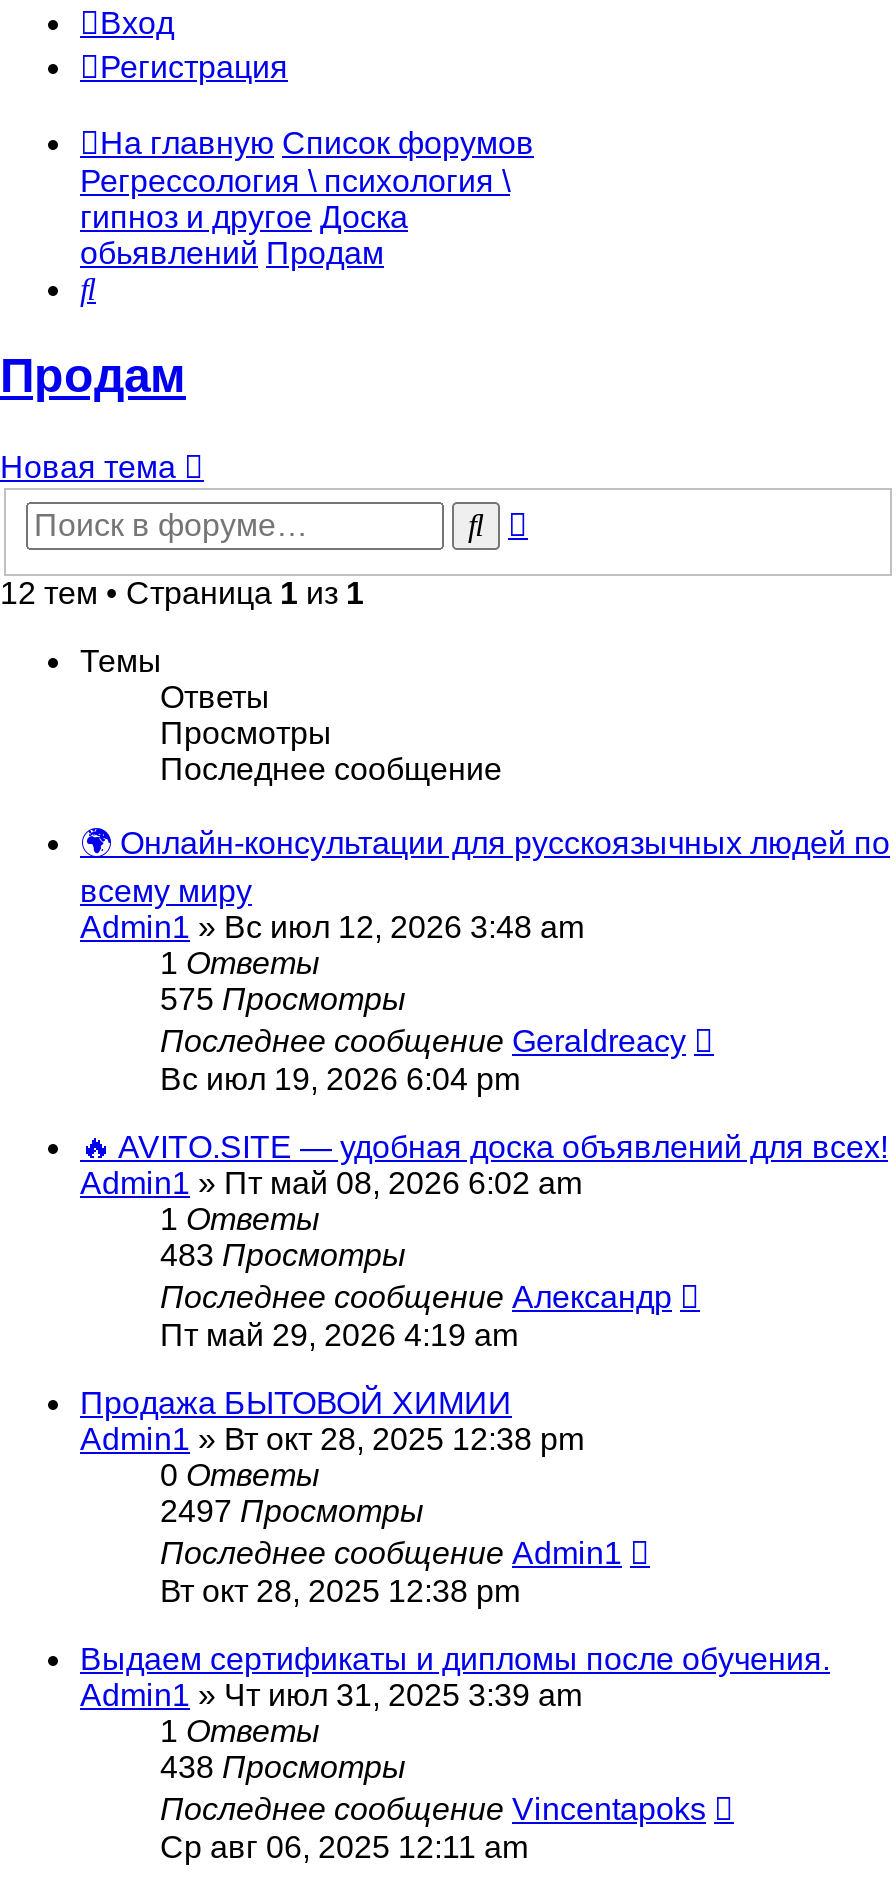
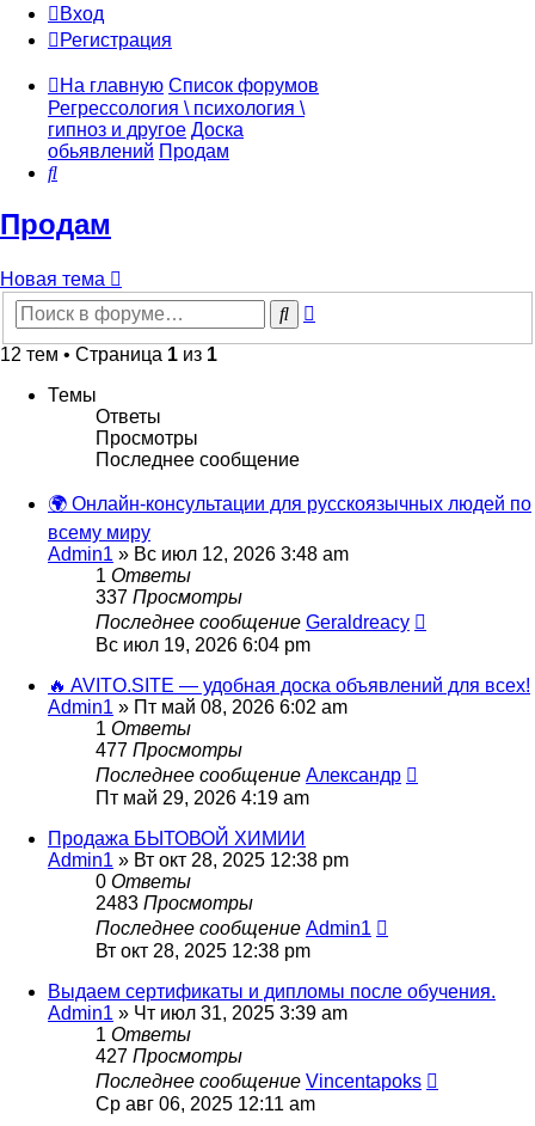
[160,982,406,1016] 575 Просмотры -> [96,587,242,607] 337 Просмотры
[160,1238,406,1272] 483 Просмотры -> [96,740,242,760] 477 Просмотры
[160,1494,424,1528] 2497 Просмотры -> [96,893,253,913] 2483 Просмотры
[160,1750,406,1784] 438 Просмотры -> [96,1046,242,1066] 427 Просмотры

